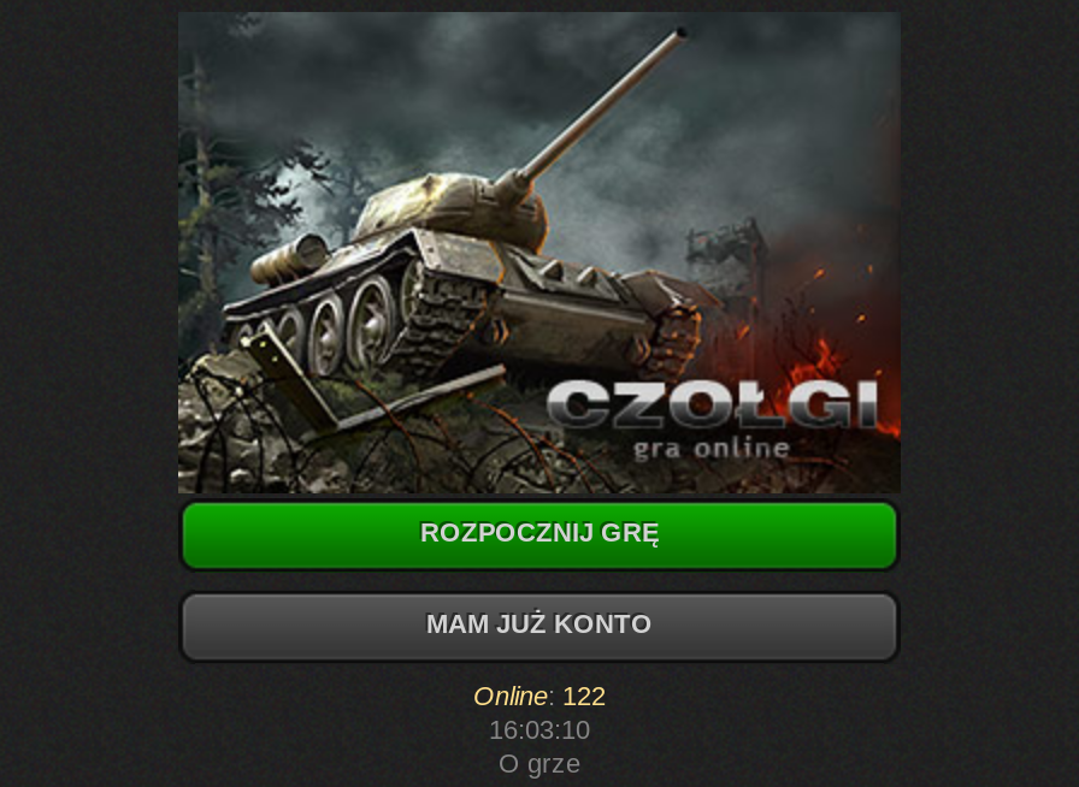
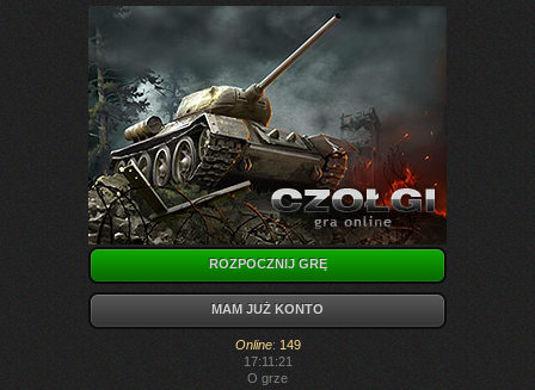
[473,681,606,710] Online: 122 -> [235,338,300,352] Online: 149
[489,715,590,744] 16:03:10 -> [243,354,292,369] 17:11:21

